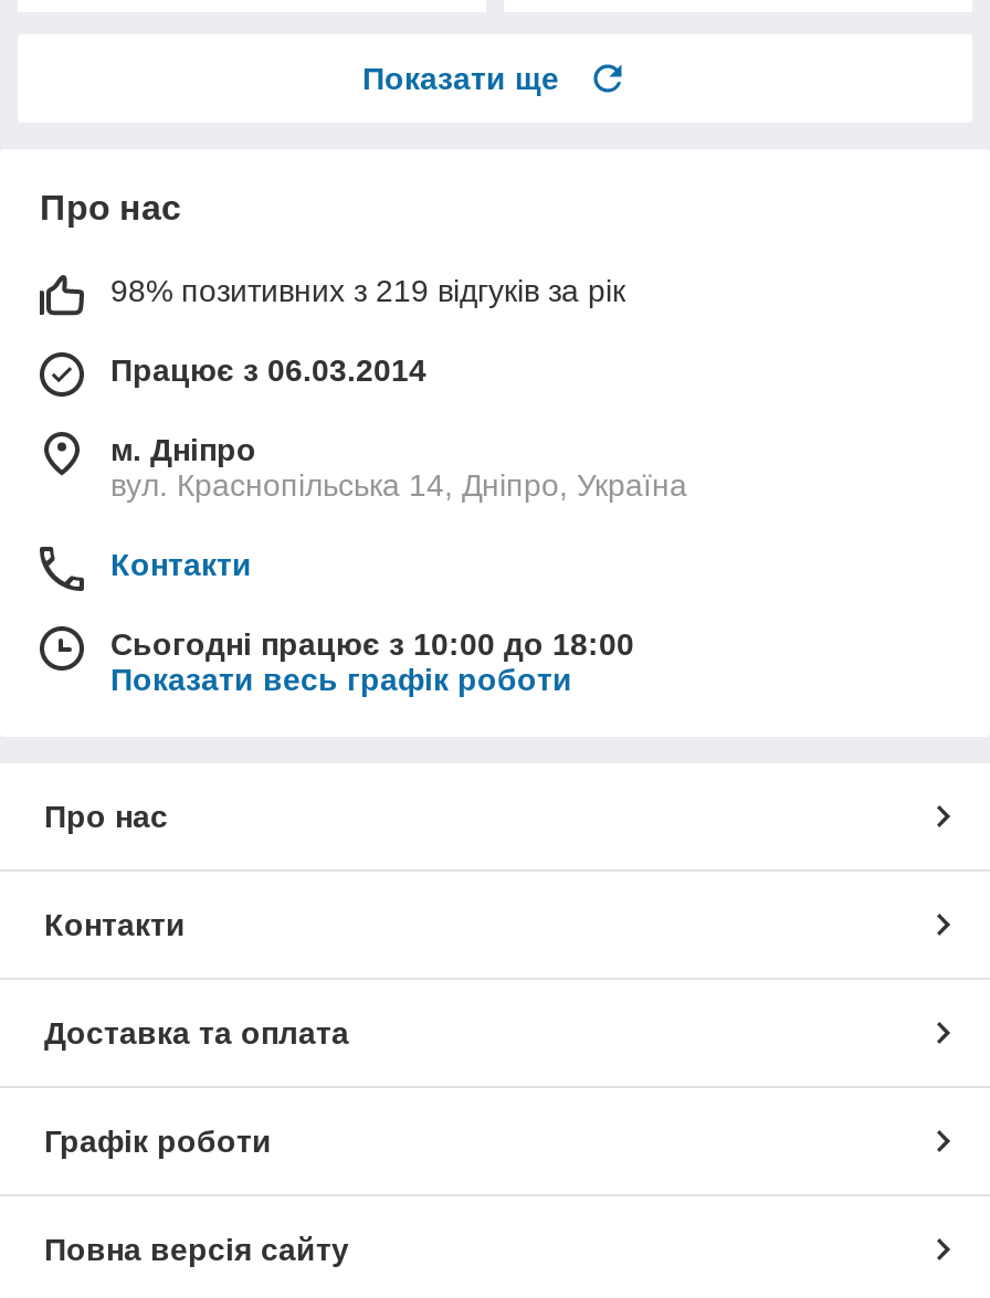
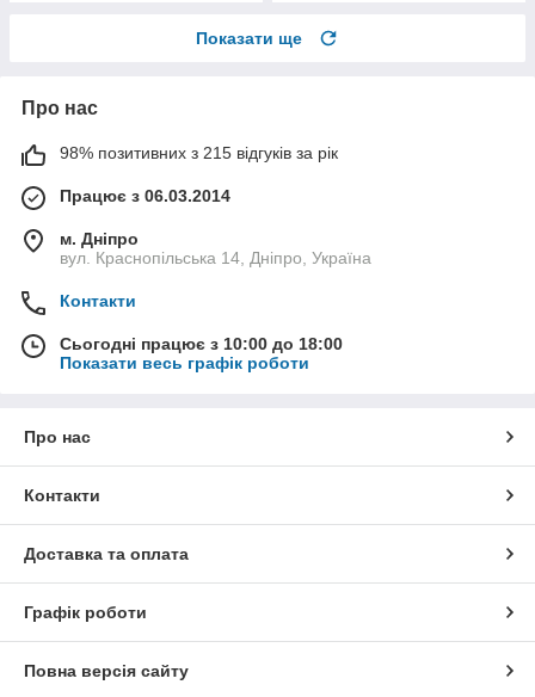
[110,272,625,308] 98% позитивних з 219 відгуків за рік -> [60,143,338,162] 98% позитивних з 215 відгуків за рік

